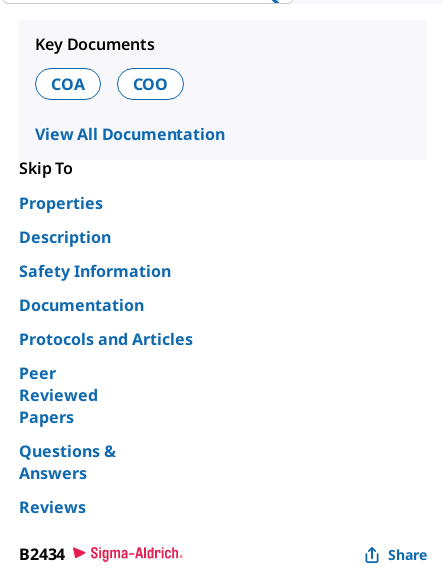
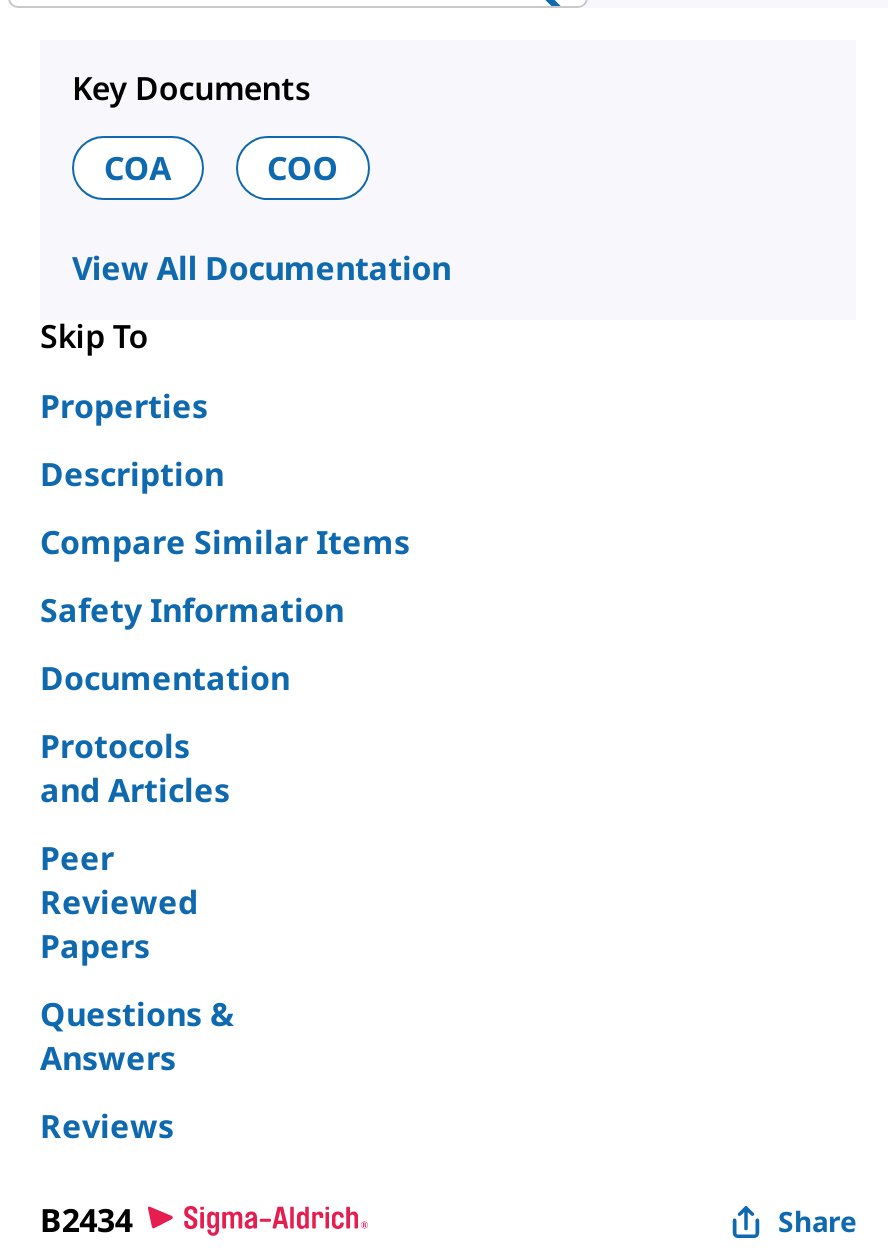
none -> [40,520,410,564] Compare Similar Items

